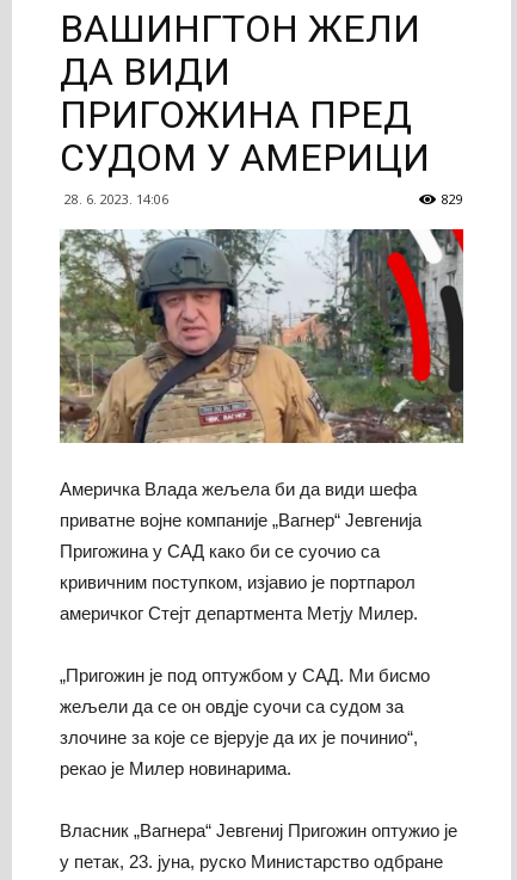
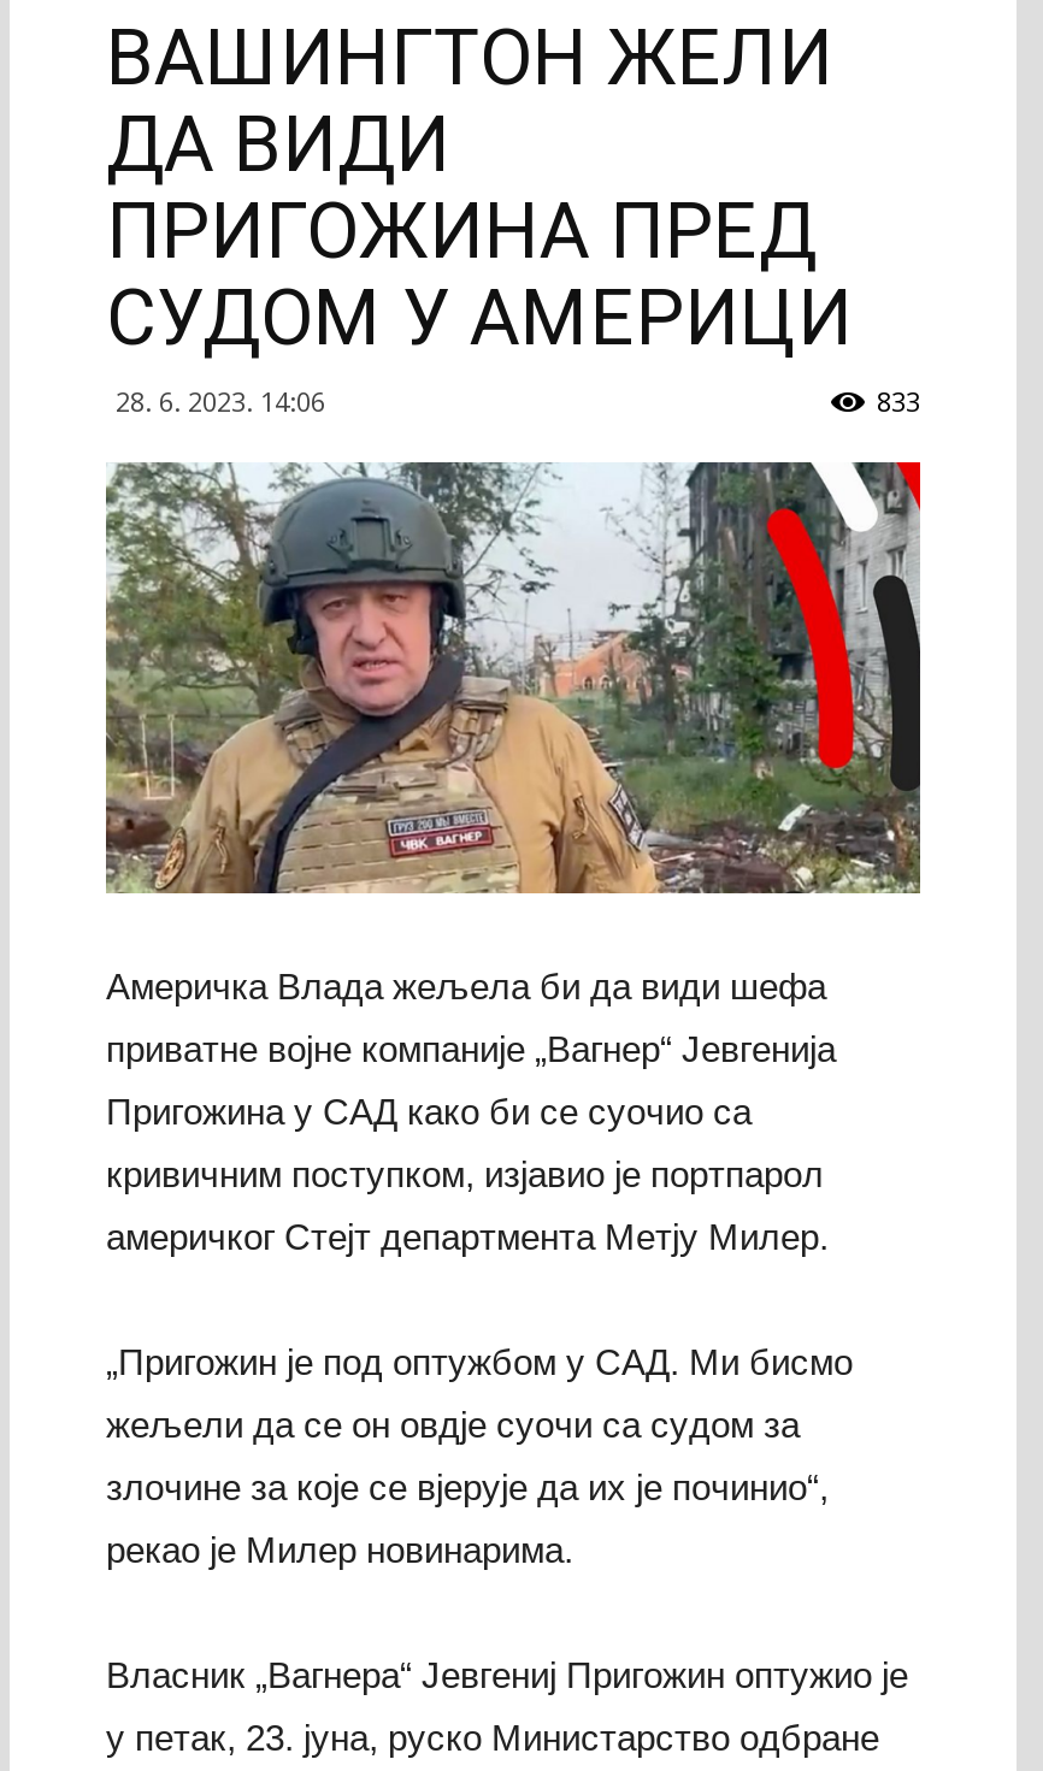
[442,190,463,208] 829 -> [877,383,920,419] 833

